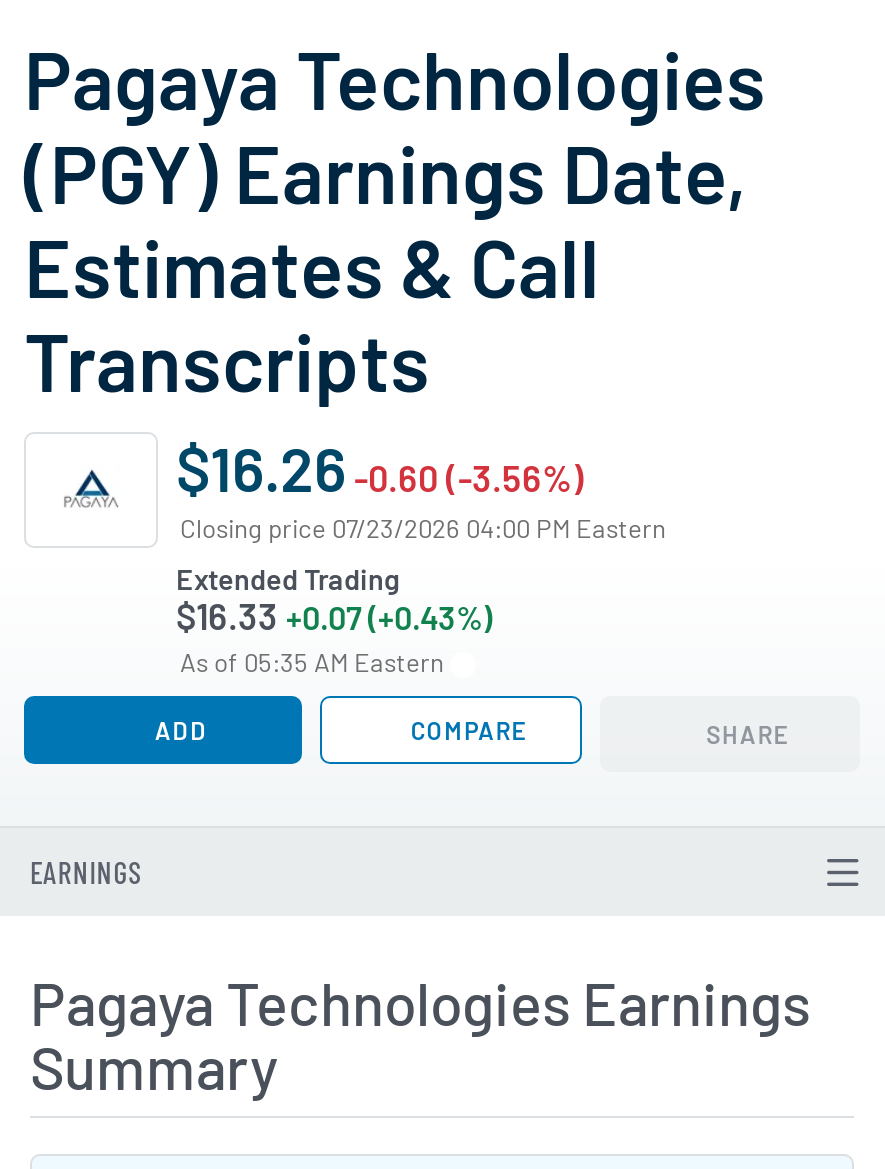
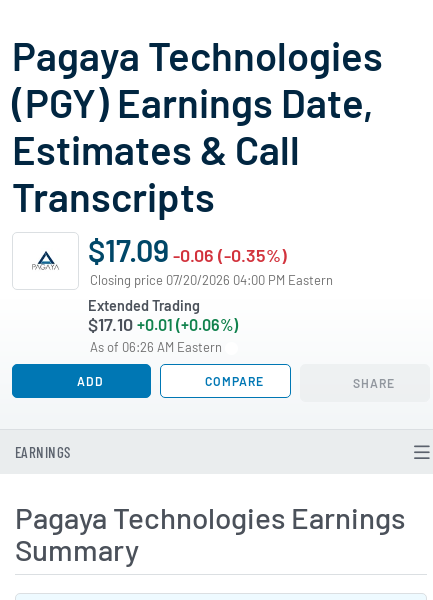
[176,430,584,504] $16.26 -0.60 (-3.56%) -> [88,231,287,268] $17.09 -0.06 (-0.35%)
[180,512,666,544] Closing price 07/23/2026 04:00 PM Eastern -> [90,272,333,288] Closing price 07/20/2026 04:00 PM Eastern
[176,594,492,638] $16.33 +0.07 (+0.43%) -> [88,313,238,335] $17.10 +0.01 (+0.06%)
[180,646,450,678] As of 05:35 AM Eastern -> [90,339,225,355] As of 06:26 AM Eastern

